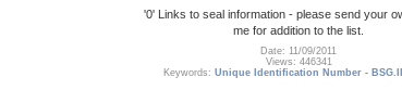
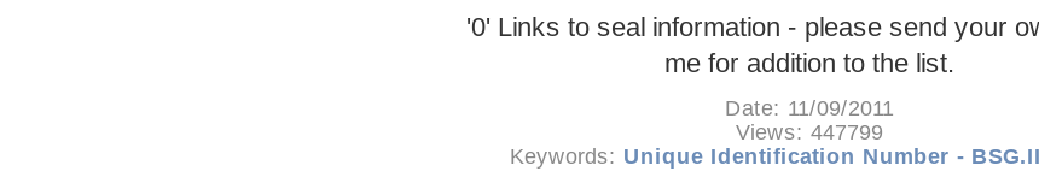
[265,57,332,68] Views: 446341 -> [736,121,883,145] Views: 447799

